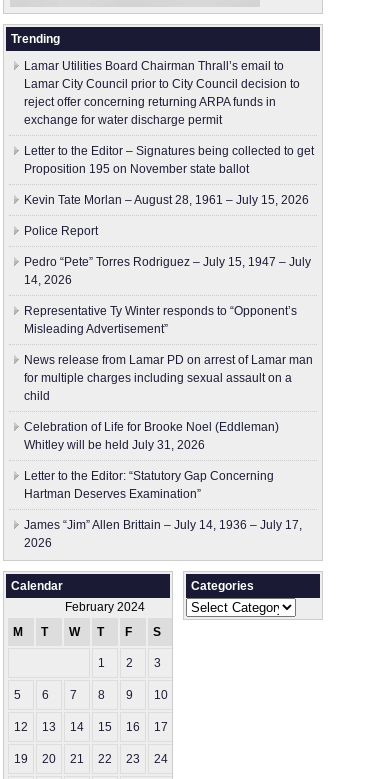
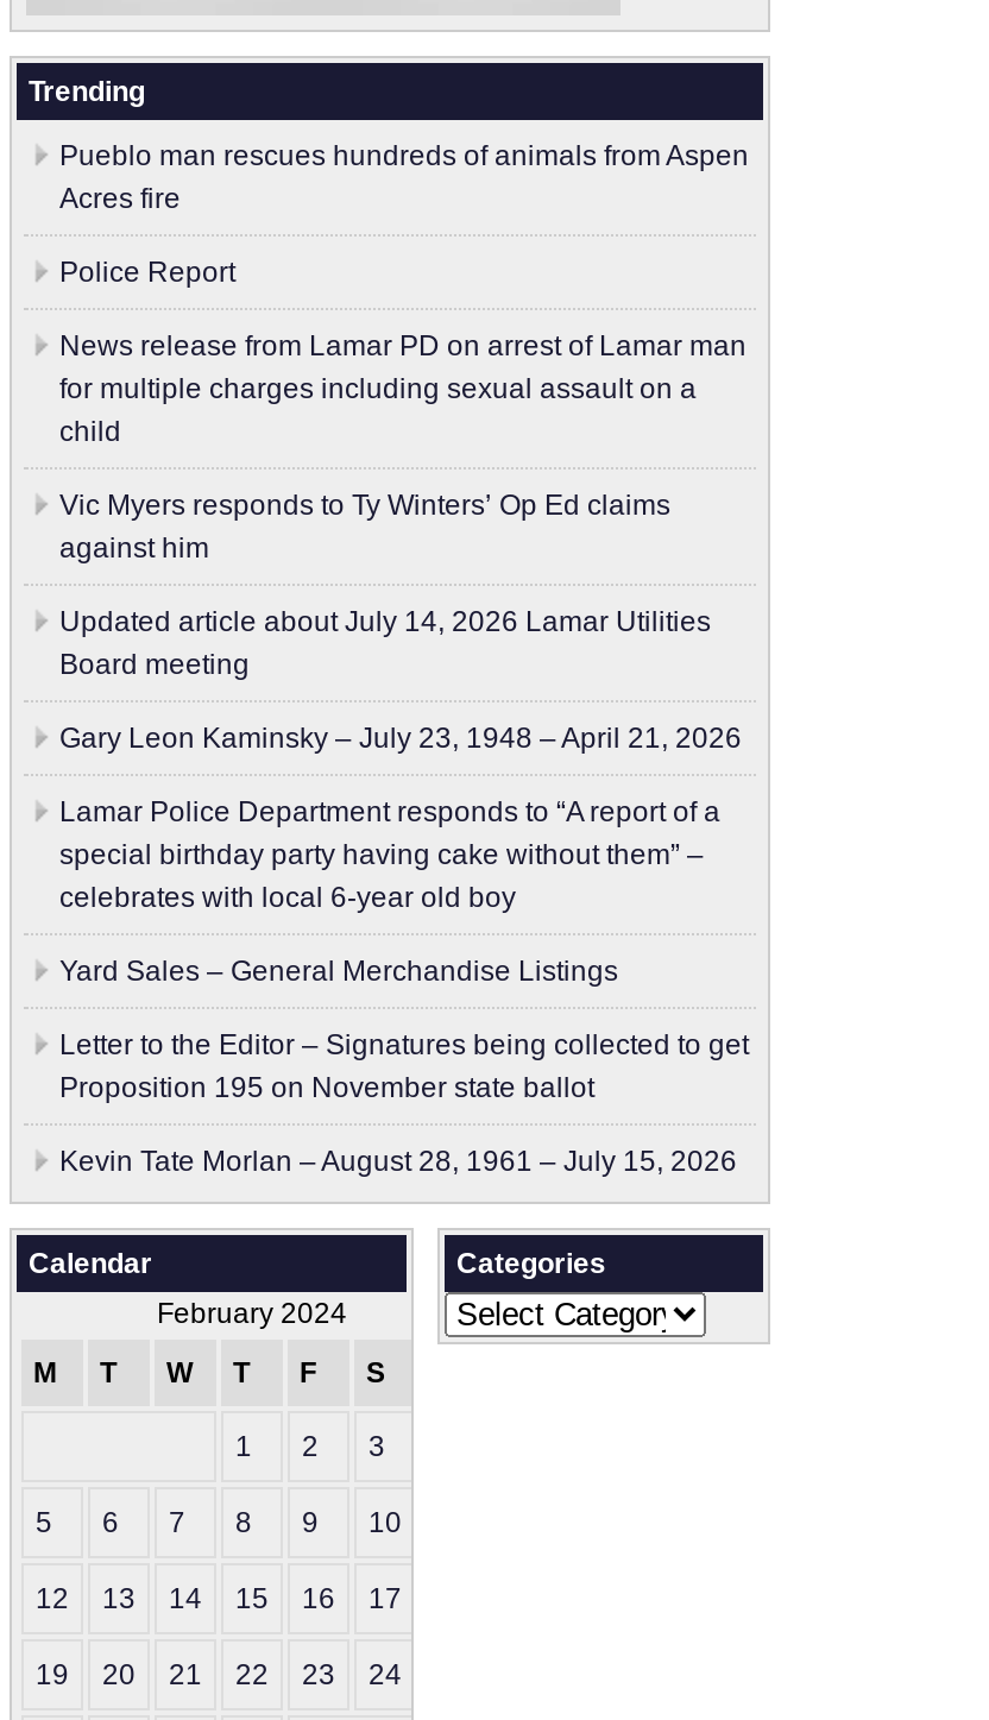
[24,59,300,127] Lamar Utilities Board Chairman Thrall’s email to | Lamar City Council prior to City Council decision to | reject offer concerning returning ARPA funds in | exchange for water discharge permit -> [59,139,749,988] Pueblo man rescues hundreds of animals from Aspen | Acres fire | Vic Myers responds to Ty Winters’ Op Ed claims | against him | Updated article about July 14, 2026 Lamar Utilities | Board meeting | Gary Leon Kaminsky – July 23, 1948 – April 21, 2026 | Lamar Police Department responds to “A report of a | special birthday party having cake without them” – | celebrates with local 6-year old boy | Yard Sales – General Merchandise Listings
moved [24,144,314,207] -> [59,1028,749,1178]: Letter to the Editor – Signatures being collected to get | Proposition 195 on November state ballot | Kevin Tate Morlan – August 28, 1961 – July 15, 2026
moved [24,224,98,238] -> [59,256,235,289]: Police Report
[24,255,311,550] Pedro “Pete” Torres Rodriguez – July 15, 1947 – July | 14, 2026 | Representative Ty Winter responds to “Opponent’s | Misleading Advertisement” | Celebration of Life for Brooke Noel (Eddleman) | Whitley will be held July 31, 2026 | Letter to the Editor: “Statutory Gap Concerning | Hartman Deserves Examination” | James “Jim” Allen Brittain – July 14, 1936 – July 17, | 2026 -> none
moved [24,353,313,403] -> [59,329,747,448]: News release from Lamar PD on arrest of Lamar man | for multiple charges including sexual assault on a | child

